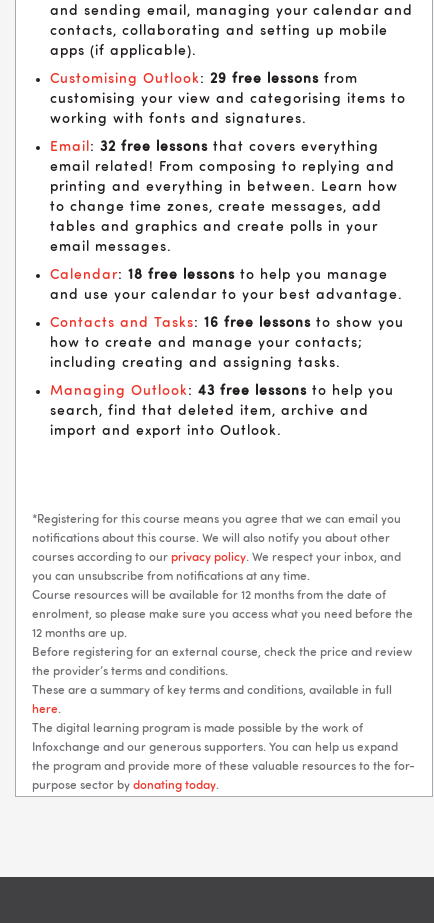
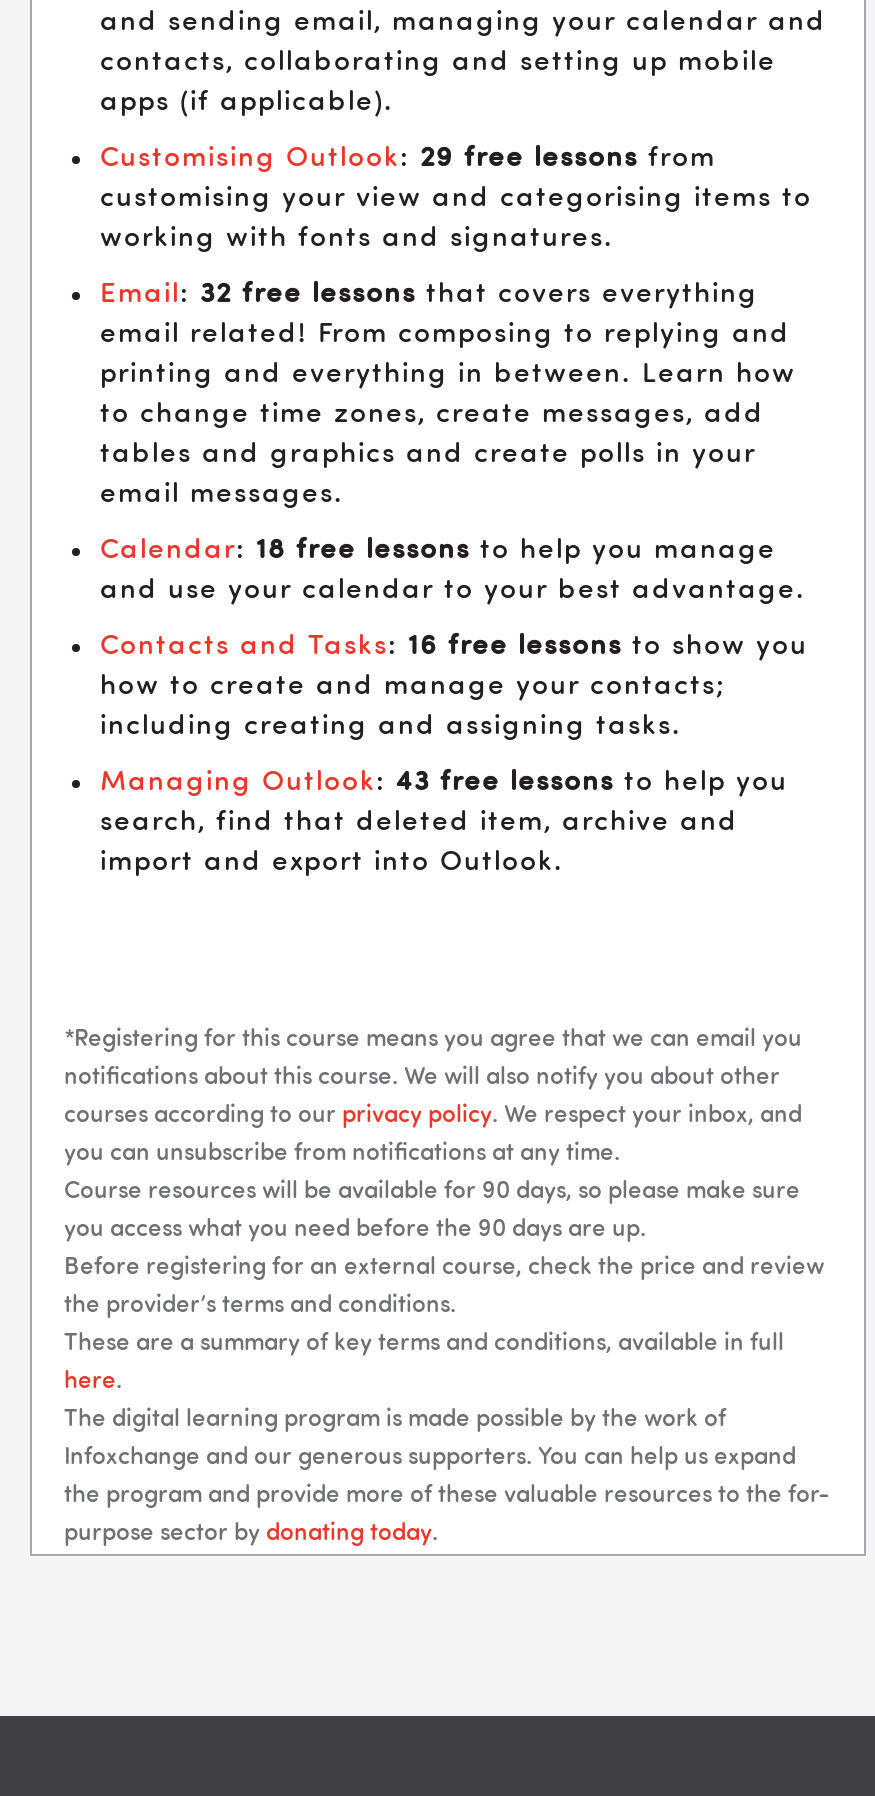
[32,590,413,640] Course resources will be available for 12 months from the date of | enrolment, so please make sure you access what you need before the | 12 months are up. -> [64,1181,800,1243] Course resources will be available for 90 days, so please make sure | you access what you need before the 90 days are up.

